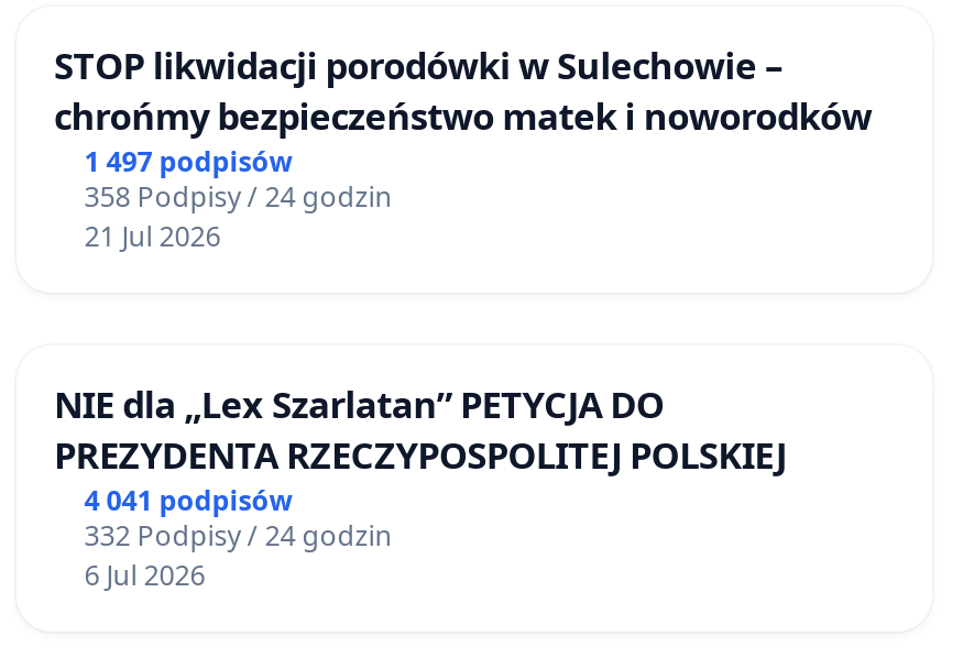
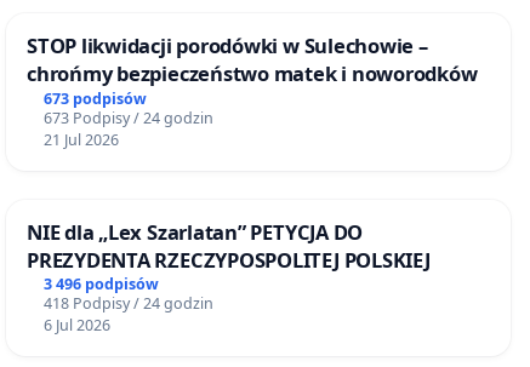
[84,143,293,180] 1 497 podpisów -> [43,88,147,108] 673 podpisów
[84,178,392,216] 358 Podpisy / 24 godzin -> [43,107,213,128] 673 Podpisy / 24 godzin
[84,482,293,519] 4 041 podpisów -> [43,274,159,295] 3 496 podpisów
[84,517,392,554] 332 Podpisy / 24 godzin -> [43,294,213,314] 418 Podpisy / 24 godzin

